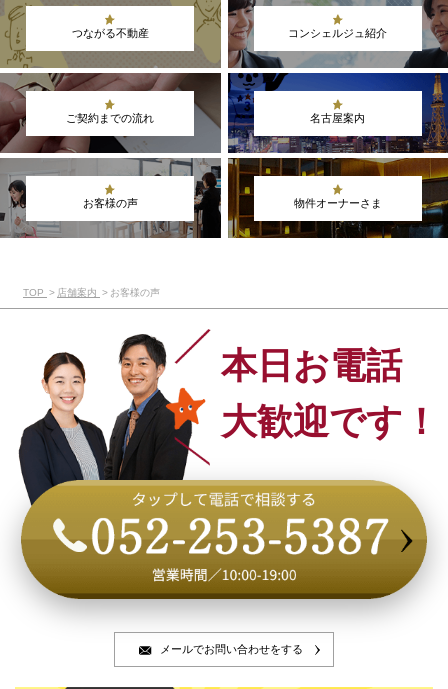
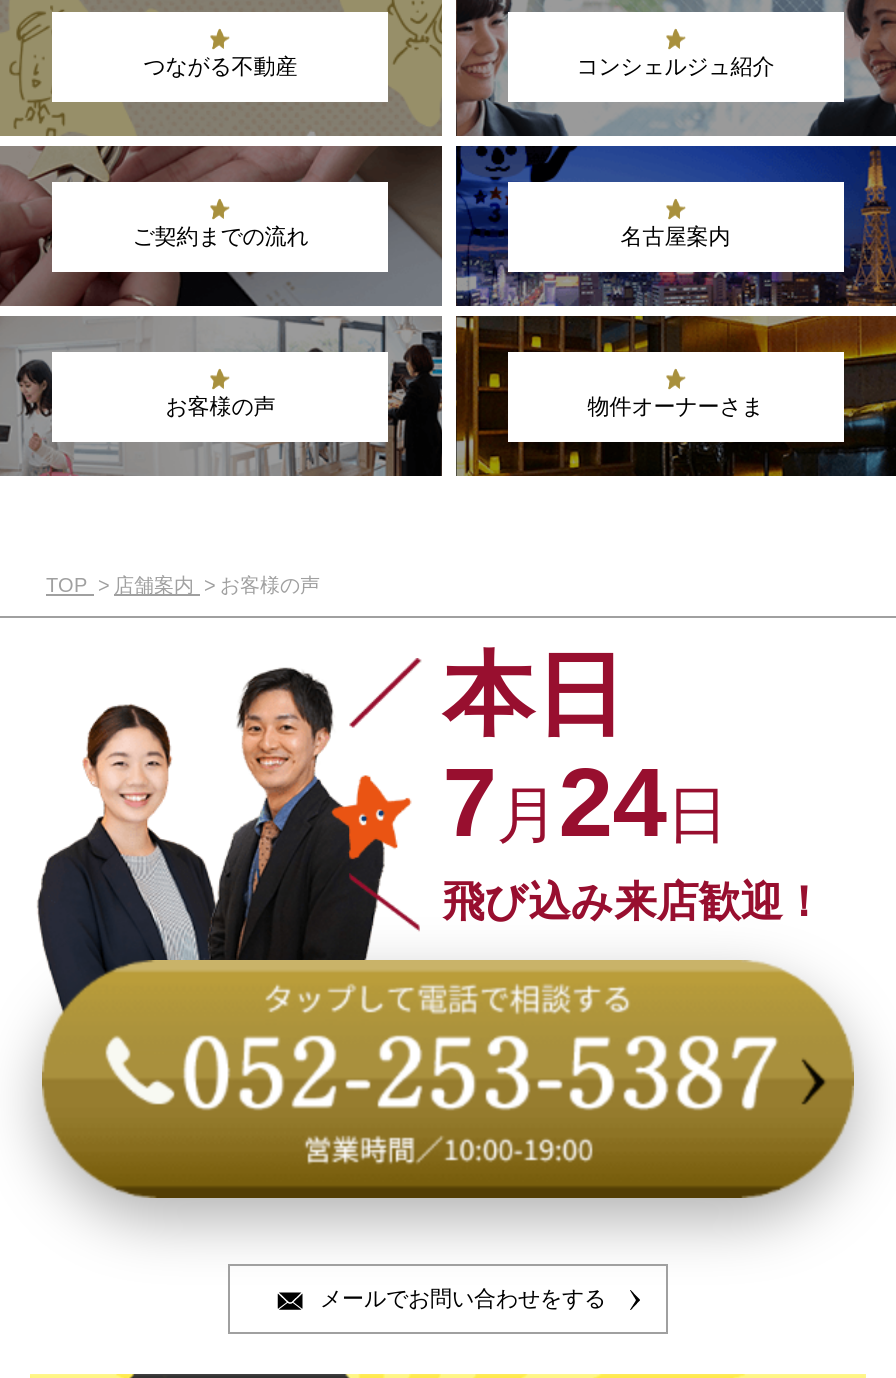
[221,346,439,442] 本日お電話 | 大歓迎です！ -> [442,645,824,925] 本日 | 7月24日 | 飛び込み来店歓迎！

